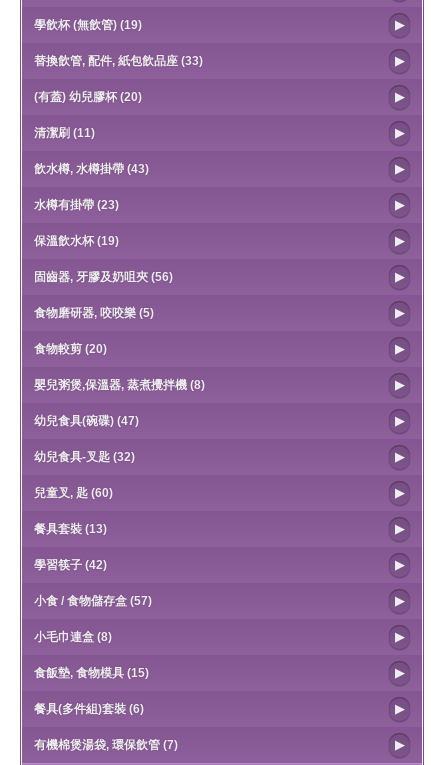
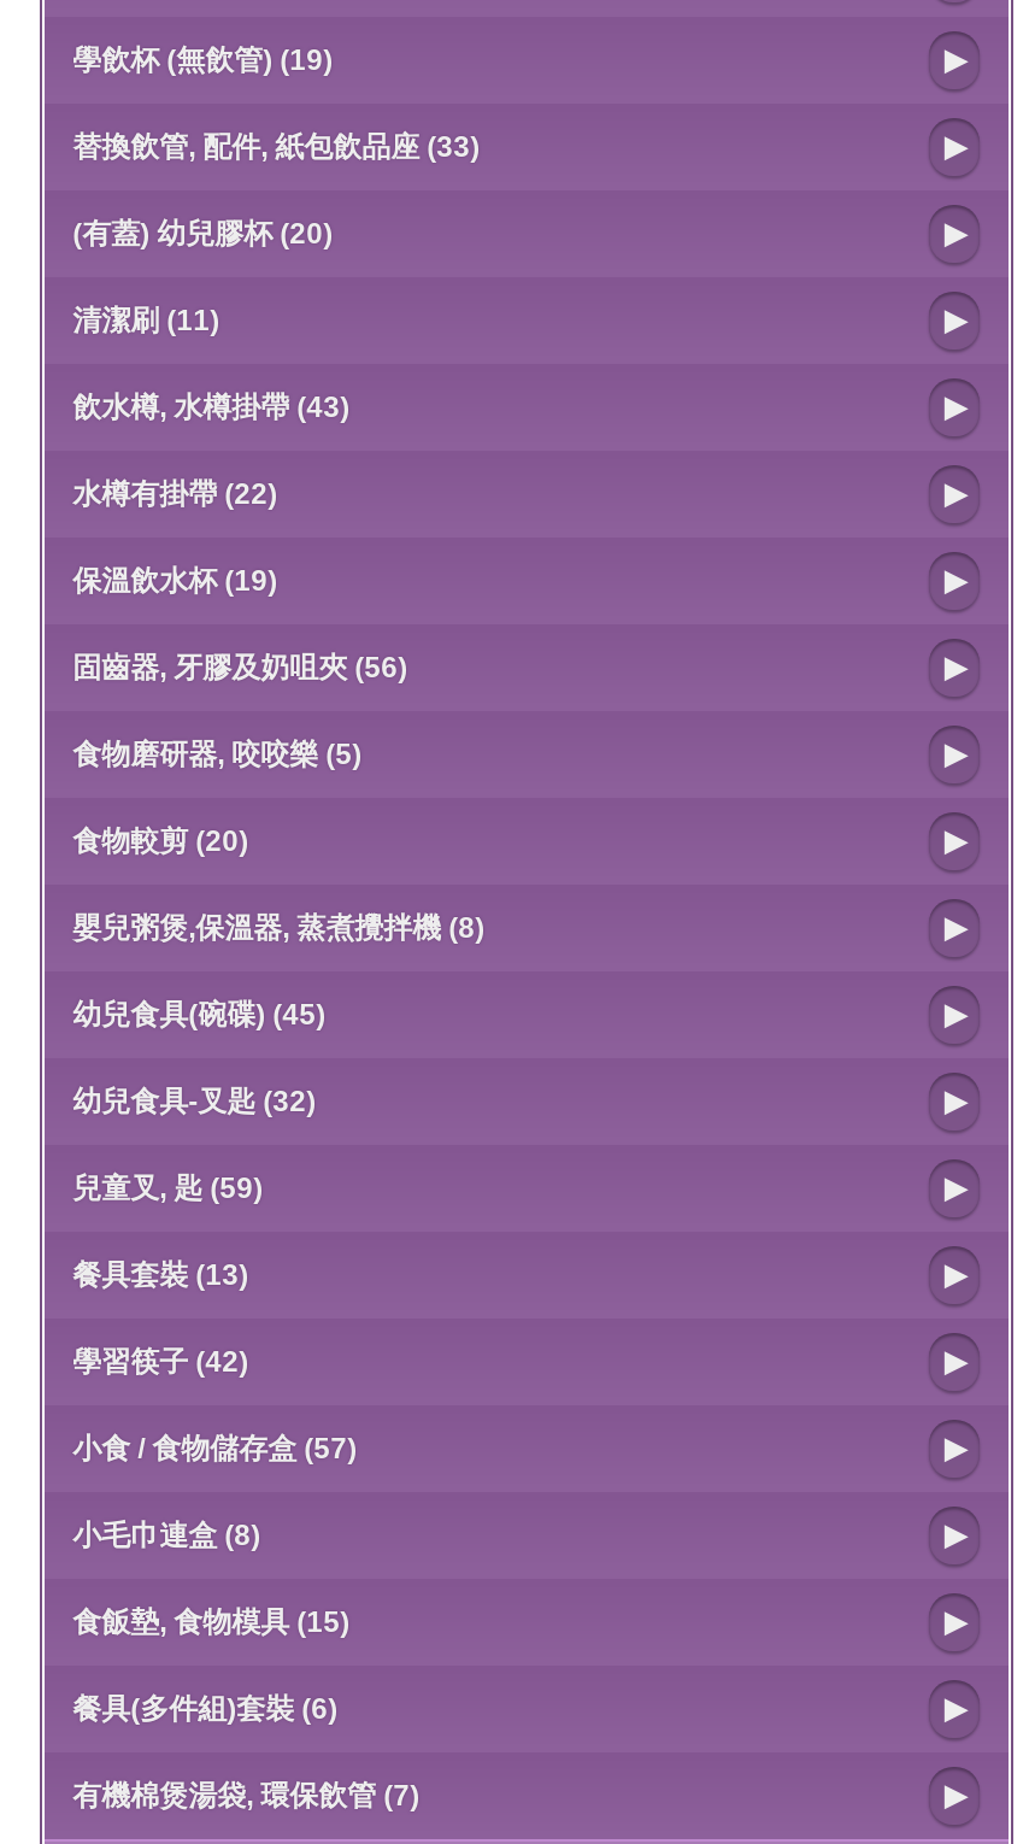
[34,198,119,212] 水樽有掛帶 (23) -> [73,477,277,511] 水樽有掛帶 (22)
[34,414,139,428] 幼兒食具(碗碟) (47) -> [73,998,326,1031] 幼兒食具(碗碟) (45)
[34,486,113,500] 兒童叉, 匙 (60) -> [73,1171,263,1205] 兒童叉, 匙 (59)

